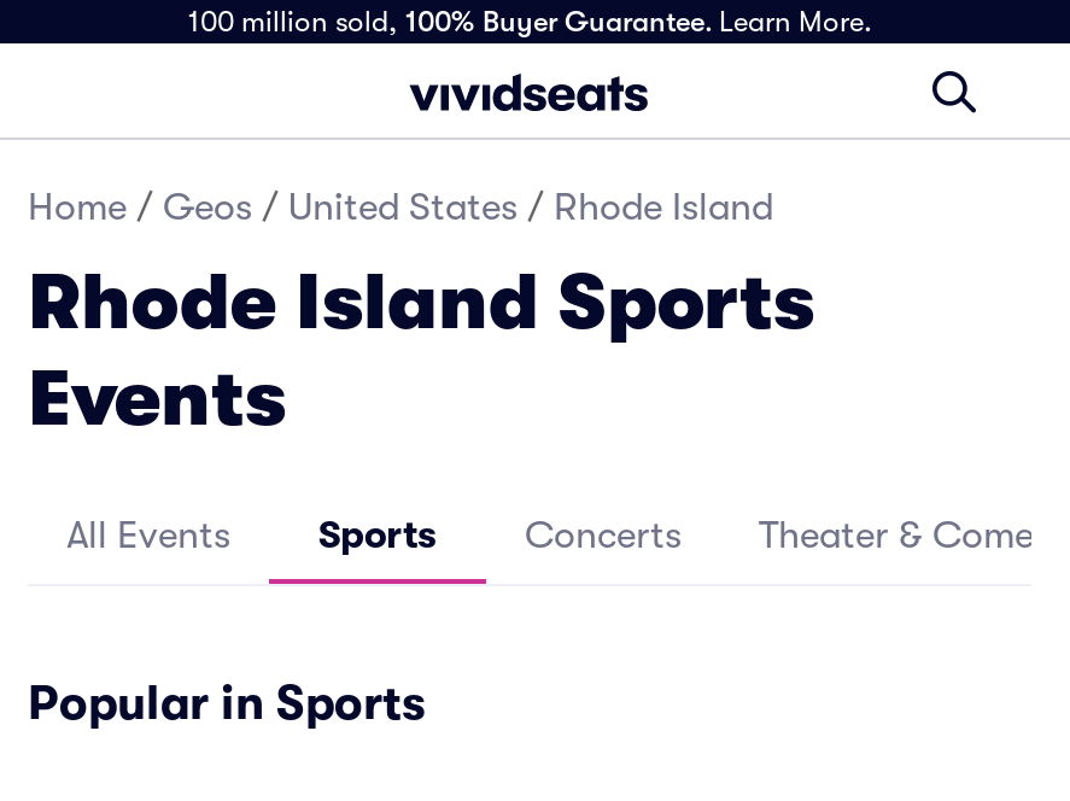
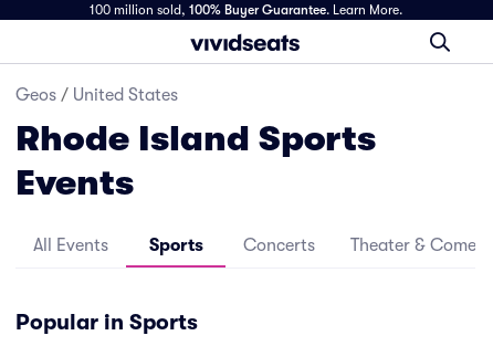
[28,186,773,229] Home / Geos / United States / Rhode Island -> [15,85,178,105] Geos / United States

